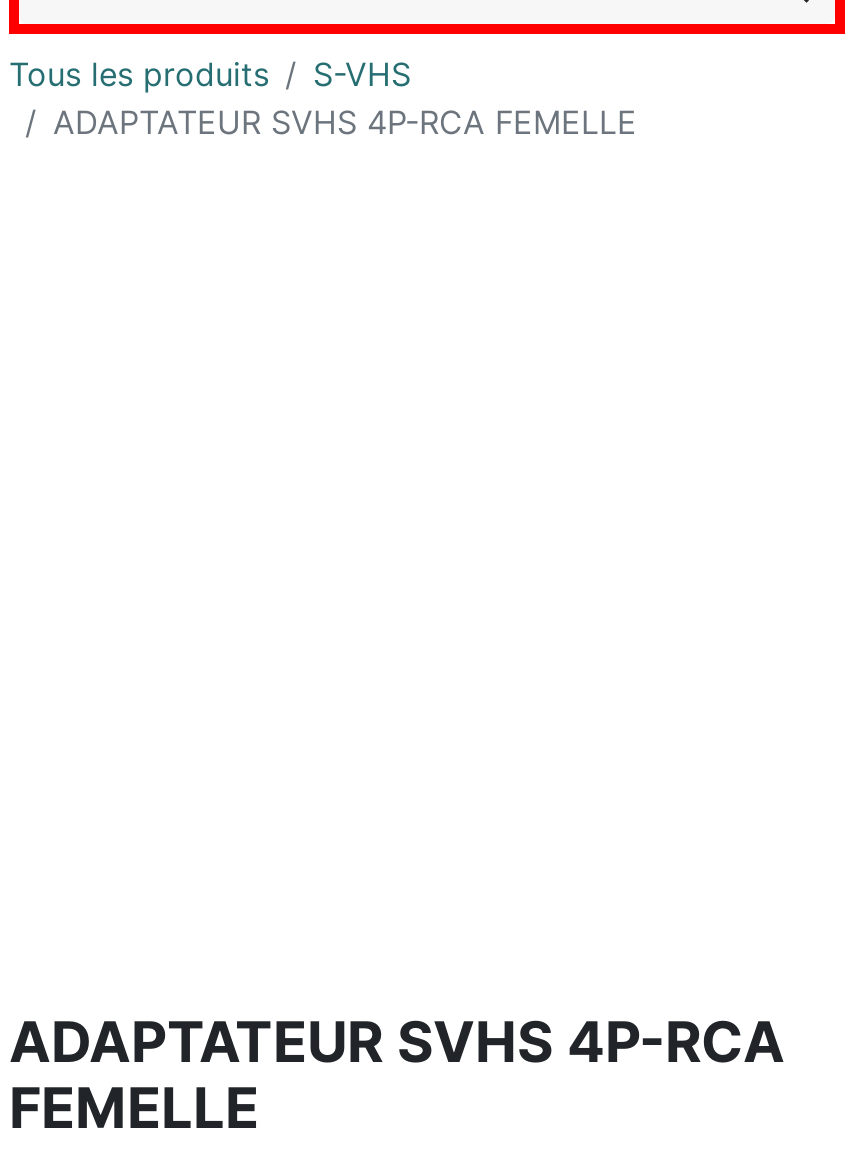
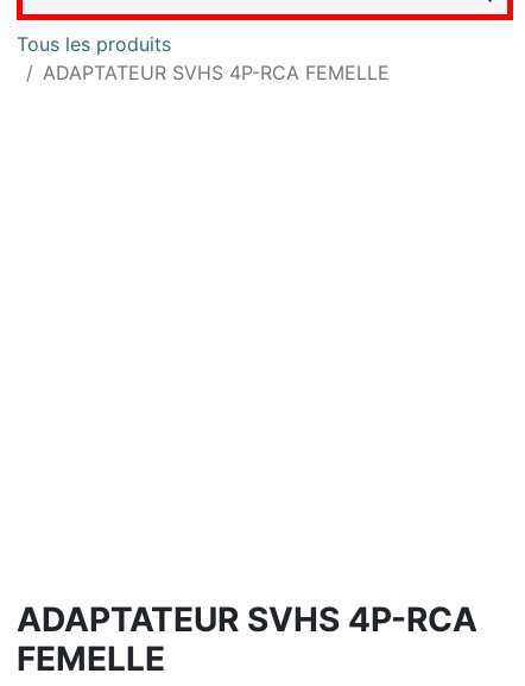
[313,54,411,94] S-VHS -> none

